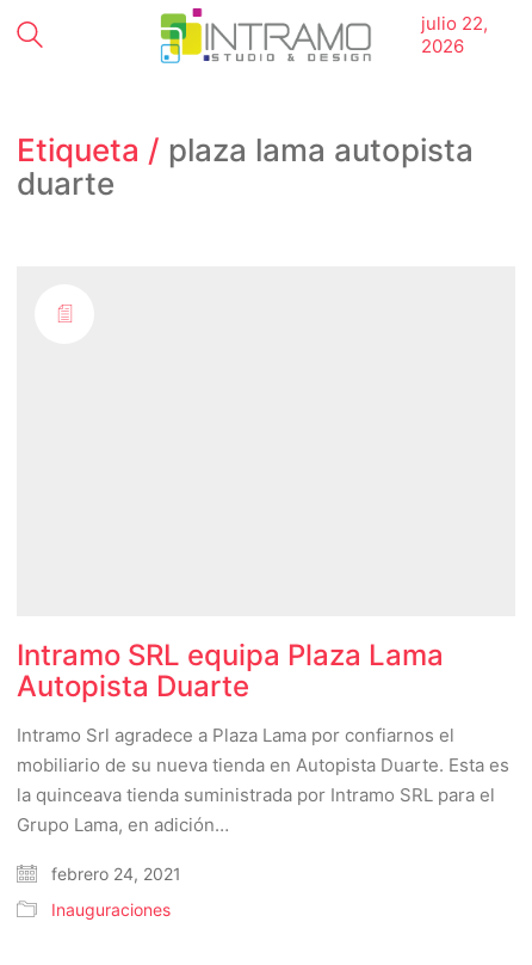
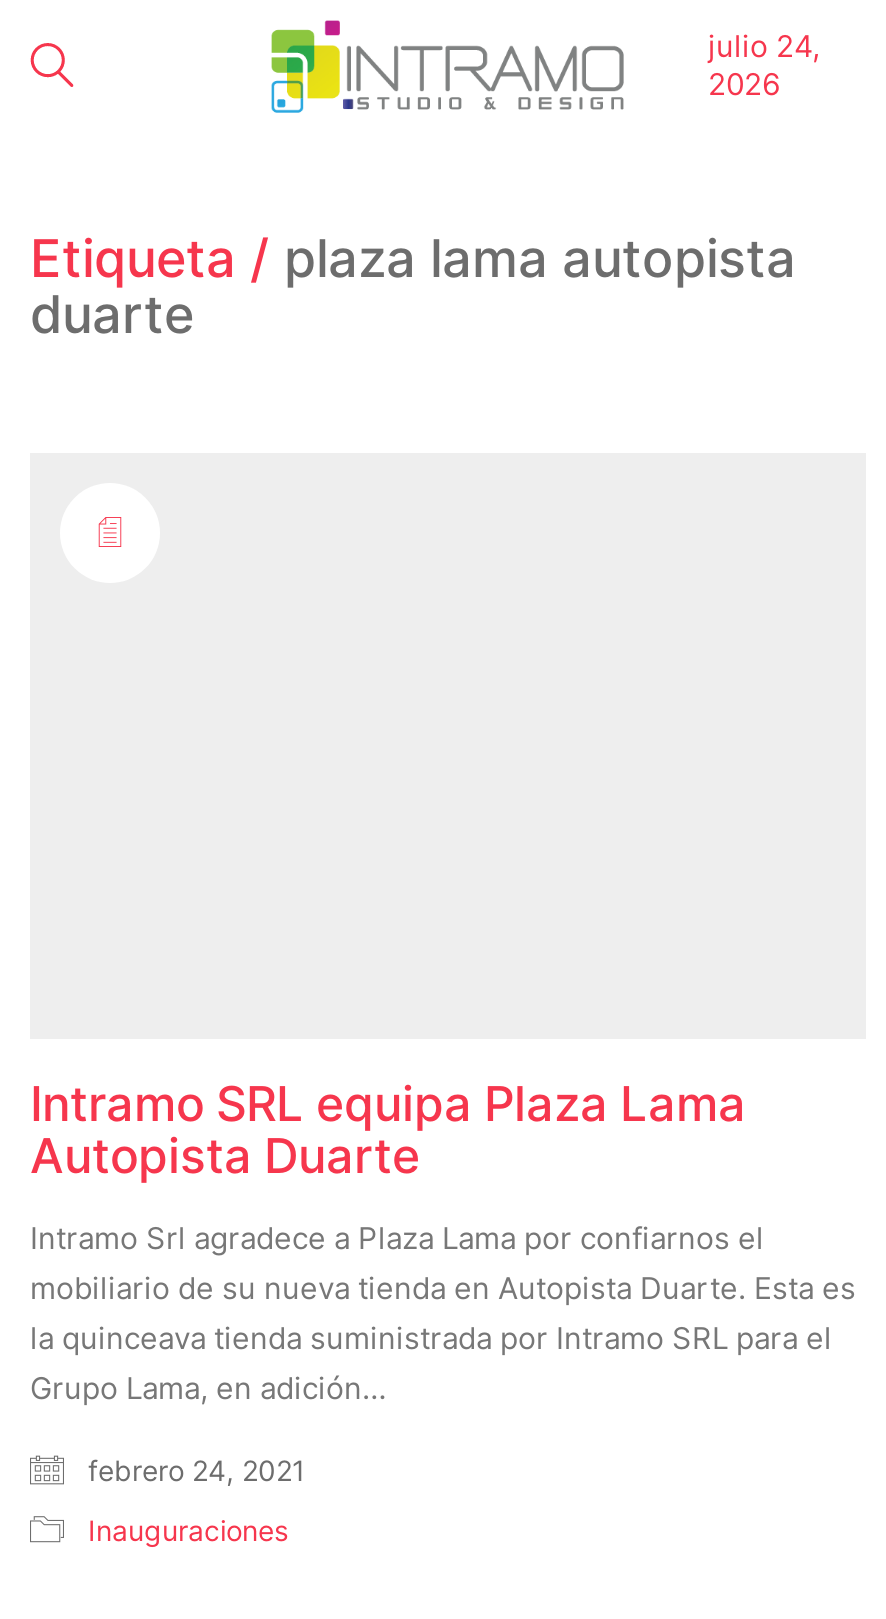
[421,11,488,34] julio 22, -> [708,26,820,64] julio 24,

